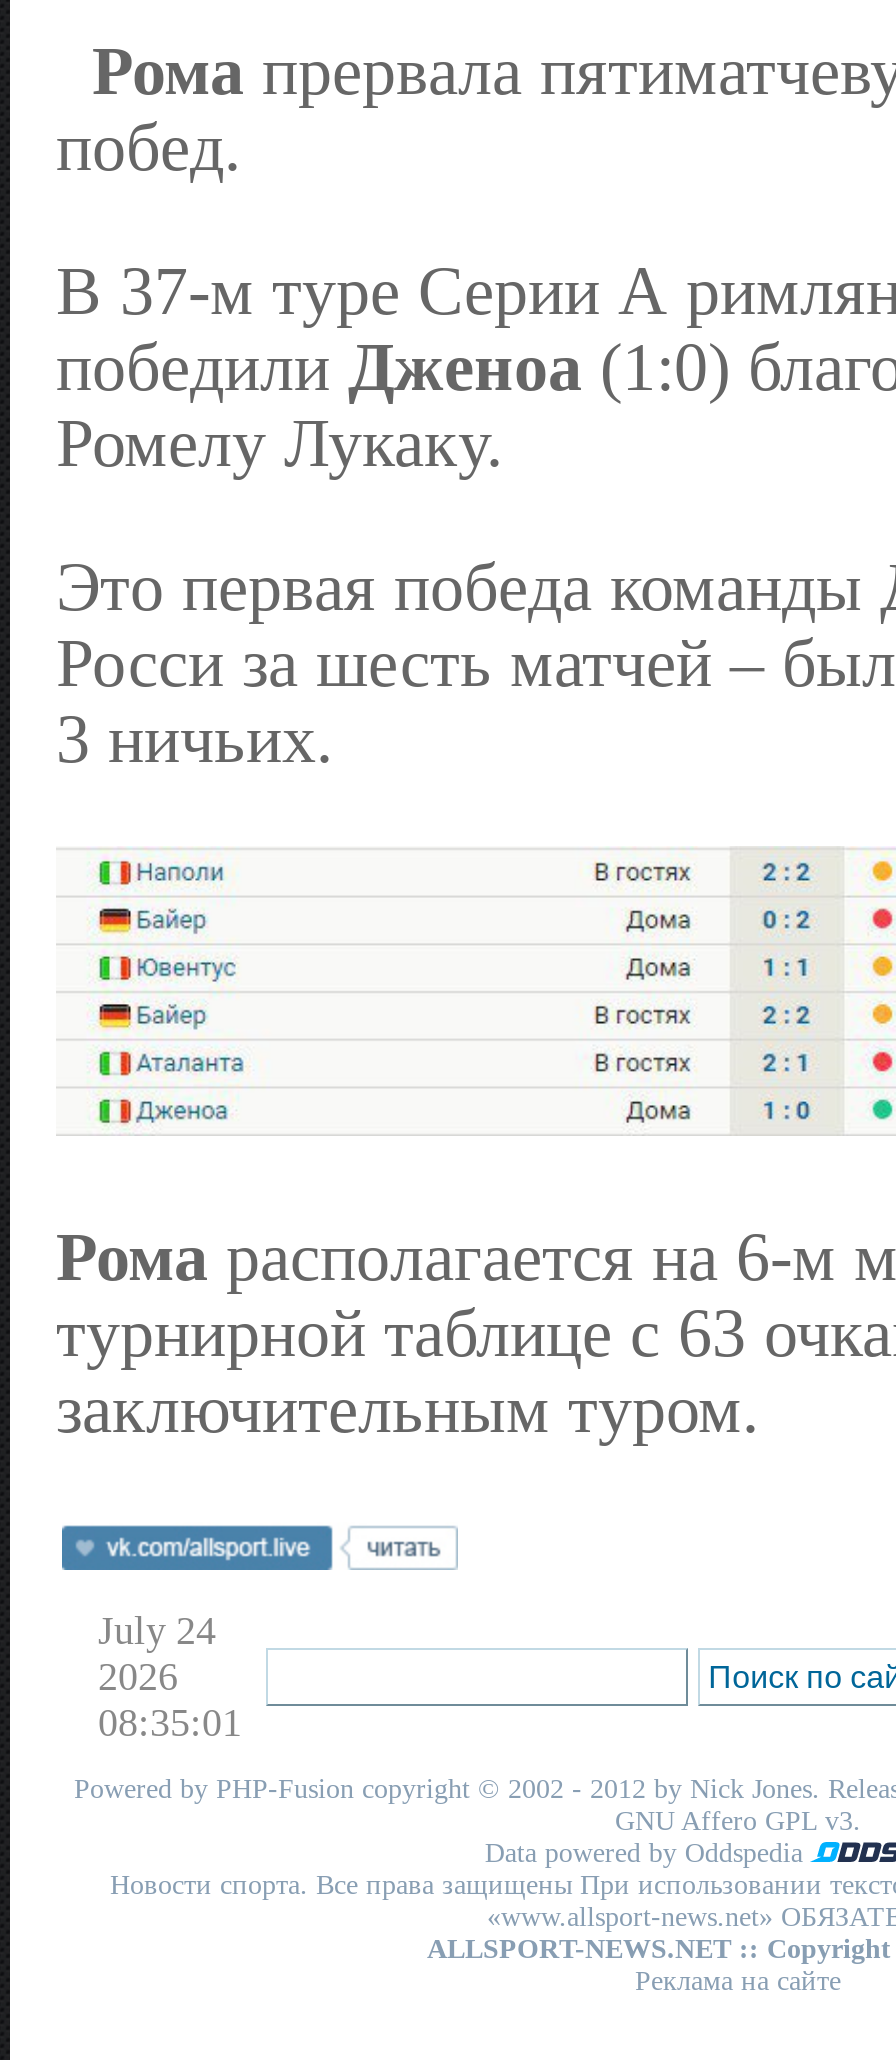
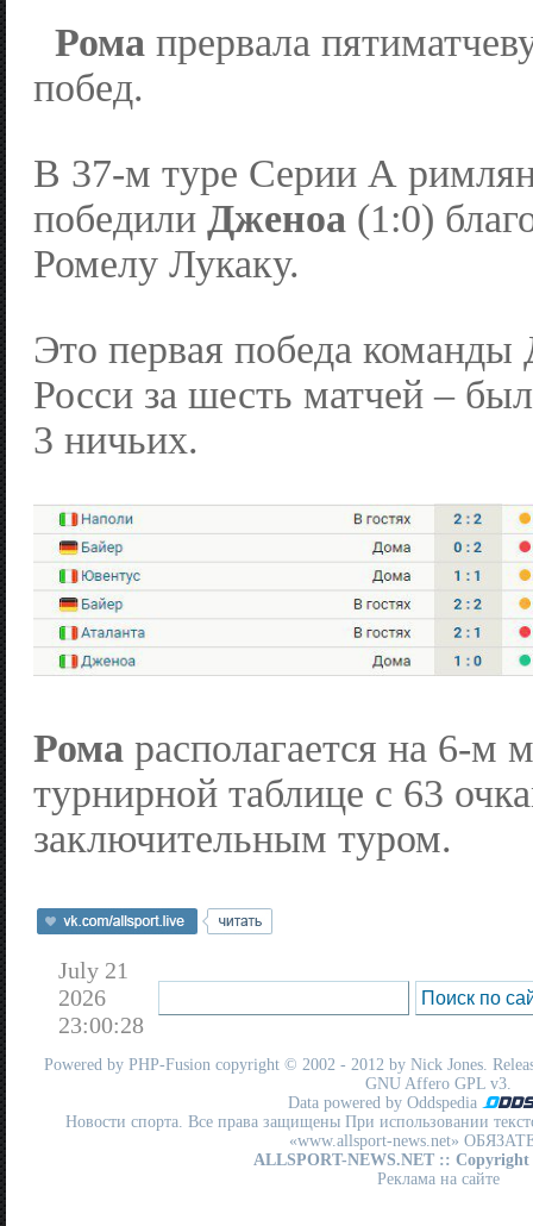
[98,1607,216,1651] July 24 -> [58,956,128,983] July 21
[98,1699,242,1743] 08:35:01 -> [58,1011,144,1037] 23:00:28

